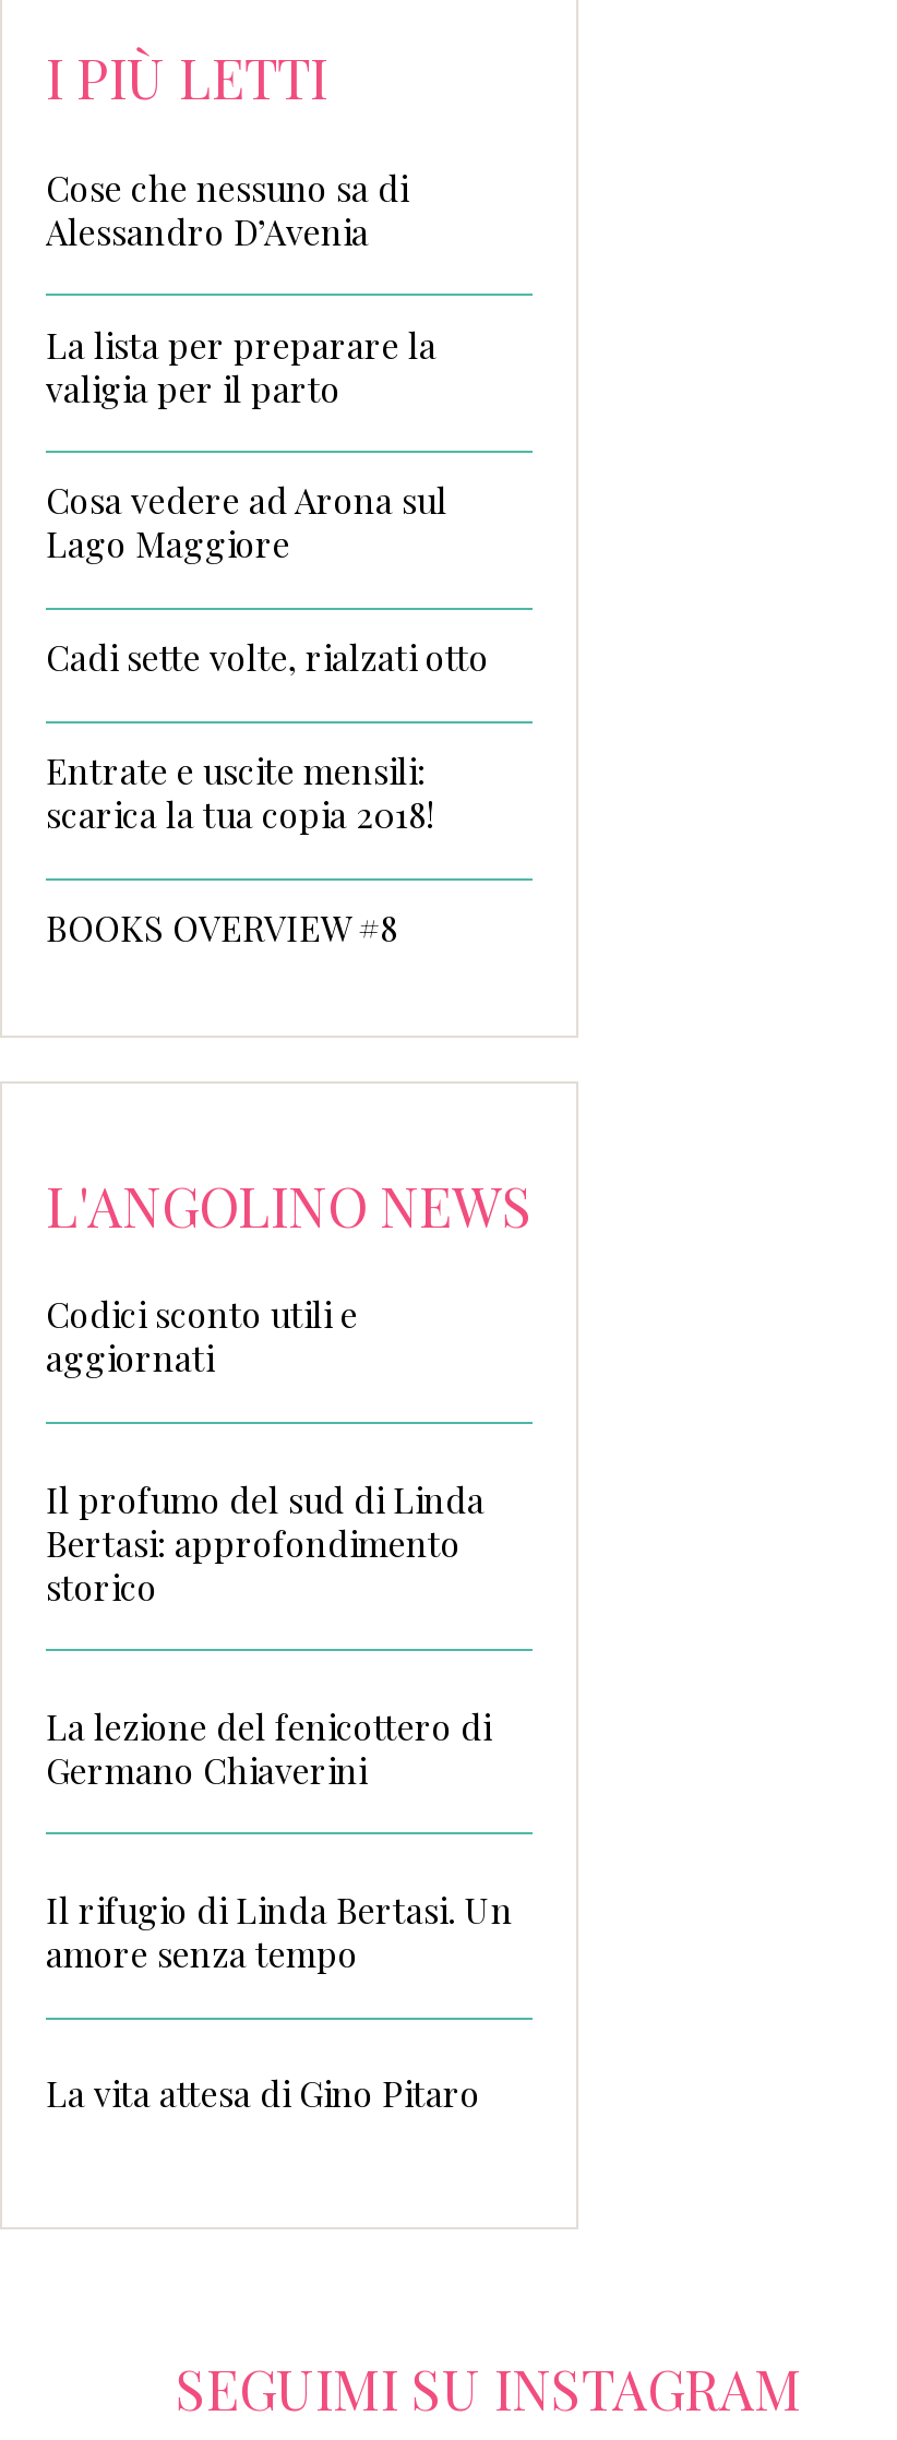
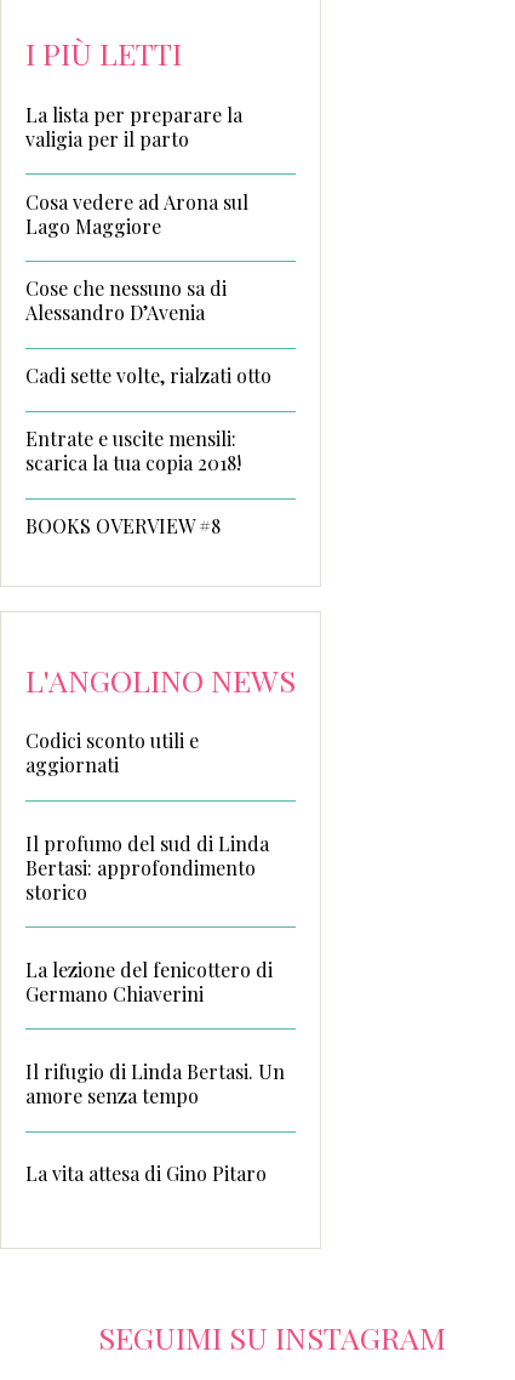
moved [46,164,408,253] -> [25,276,227,325]: Cose che nessuno sa di | Alessandro D’Avenia
moved [46,321,447,567] -> [25,101,248,238]: La lista per preparare la | valigia per il parto | Cosa vedere ad Arona sul | Lago Maggiore

